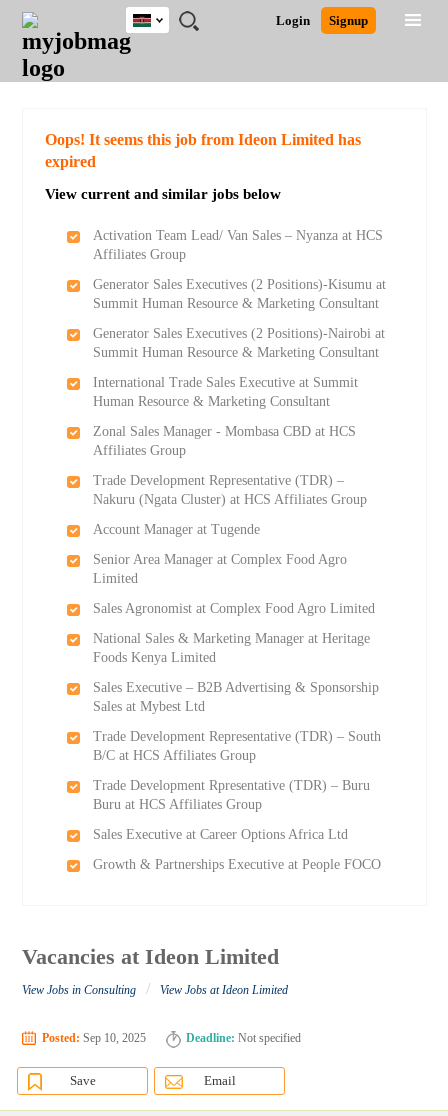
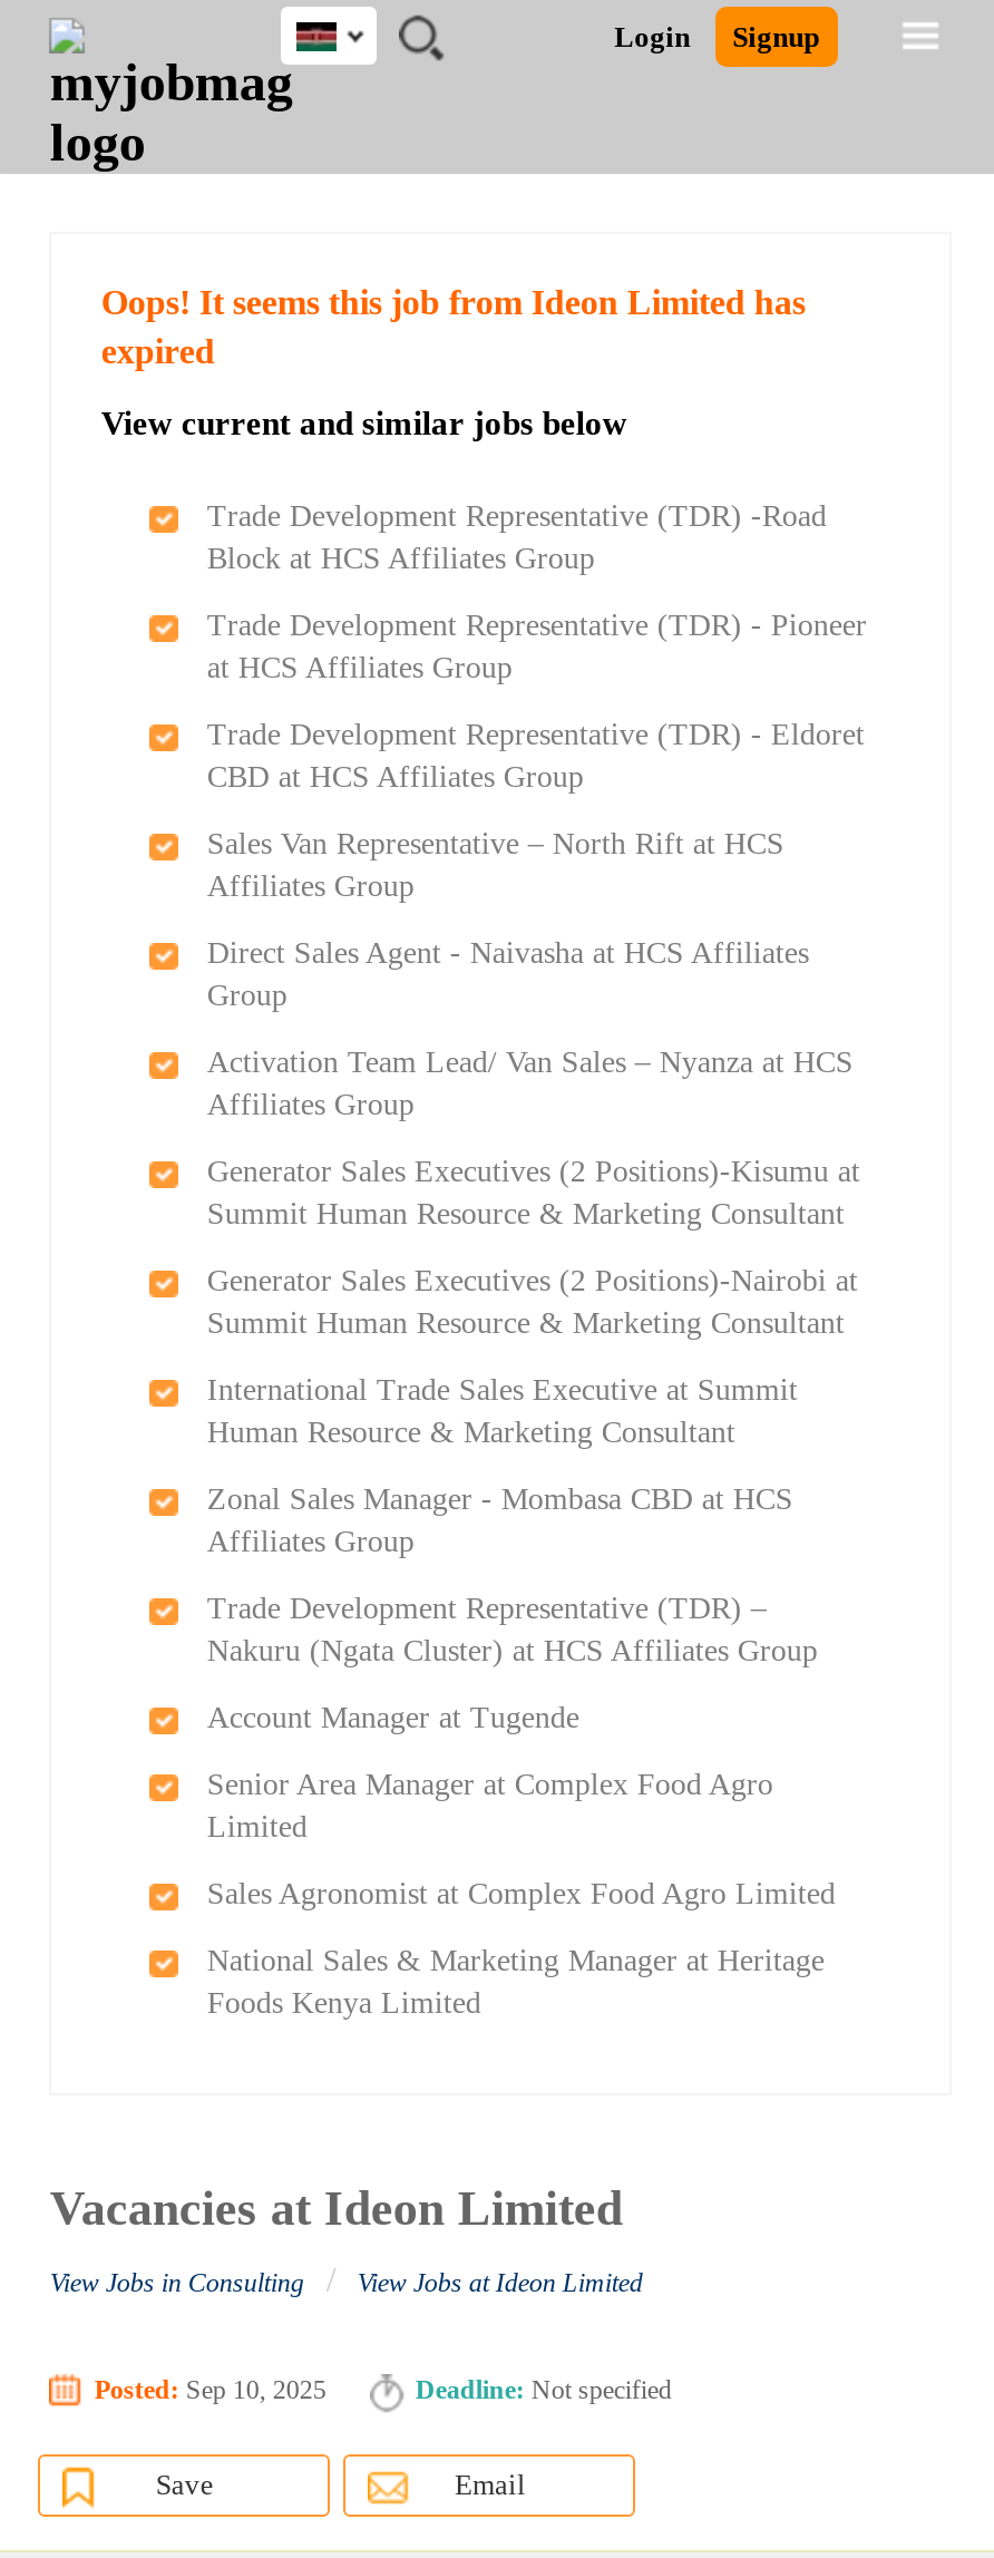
none -> [207,499,867,1012] Trade Development Representative (TDR) -Road | Block at HCS Affiliates Group | Trade Development Representative (TDR) - Pioneer | at HCS Affiliates Group | Trade Development Representative (TDR) - Eldoret | CBD at HCS Affiliates Group | Sales Van Representative – North Rift at HCS | Affiliates Group | Direct Sales Agent - Naivasha at HCS Affiliates | Group
moved [93,228,386,665] -> [207,1045,860,2020]: Activation Team Lead/ Van Sales – Nyanza at HCS | Affiliates Group | Generator Sales Executives (2 Positions)-Kisumu at | ... | National Sales & Marketing Manager at Heritage | Foods Kenya Limited
[93,680,381,872] Sales Executive – B2B Advertising & Sponsorship | Sales at Mybest Ltd | Trade Development Representative (TDR) – South | B/C at HCS Affiliates Group | Trade Development Rpresentative (TDR) – Buru | Buru at HCS Affiliates Group | Sales Executive at Career Options Africa Ltd | Growth & Partnerships Executive at People FOCO -> none

